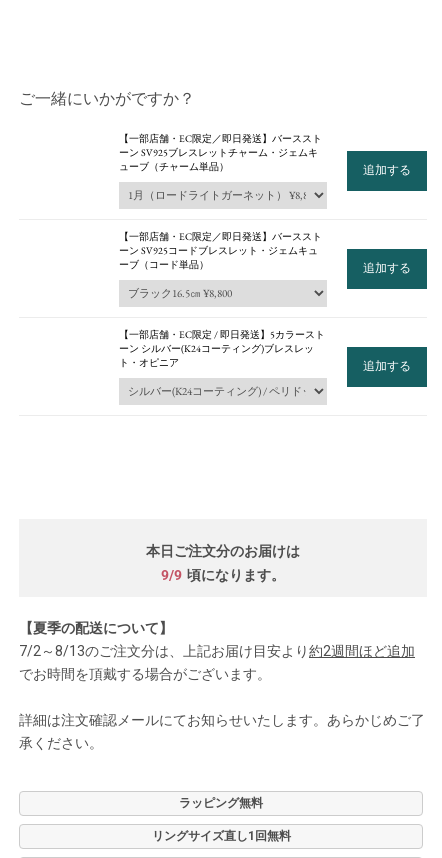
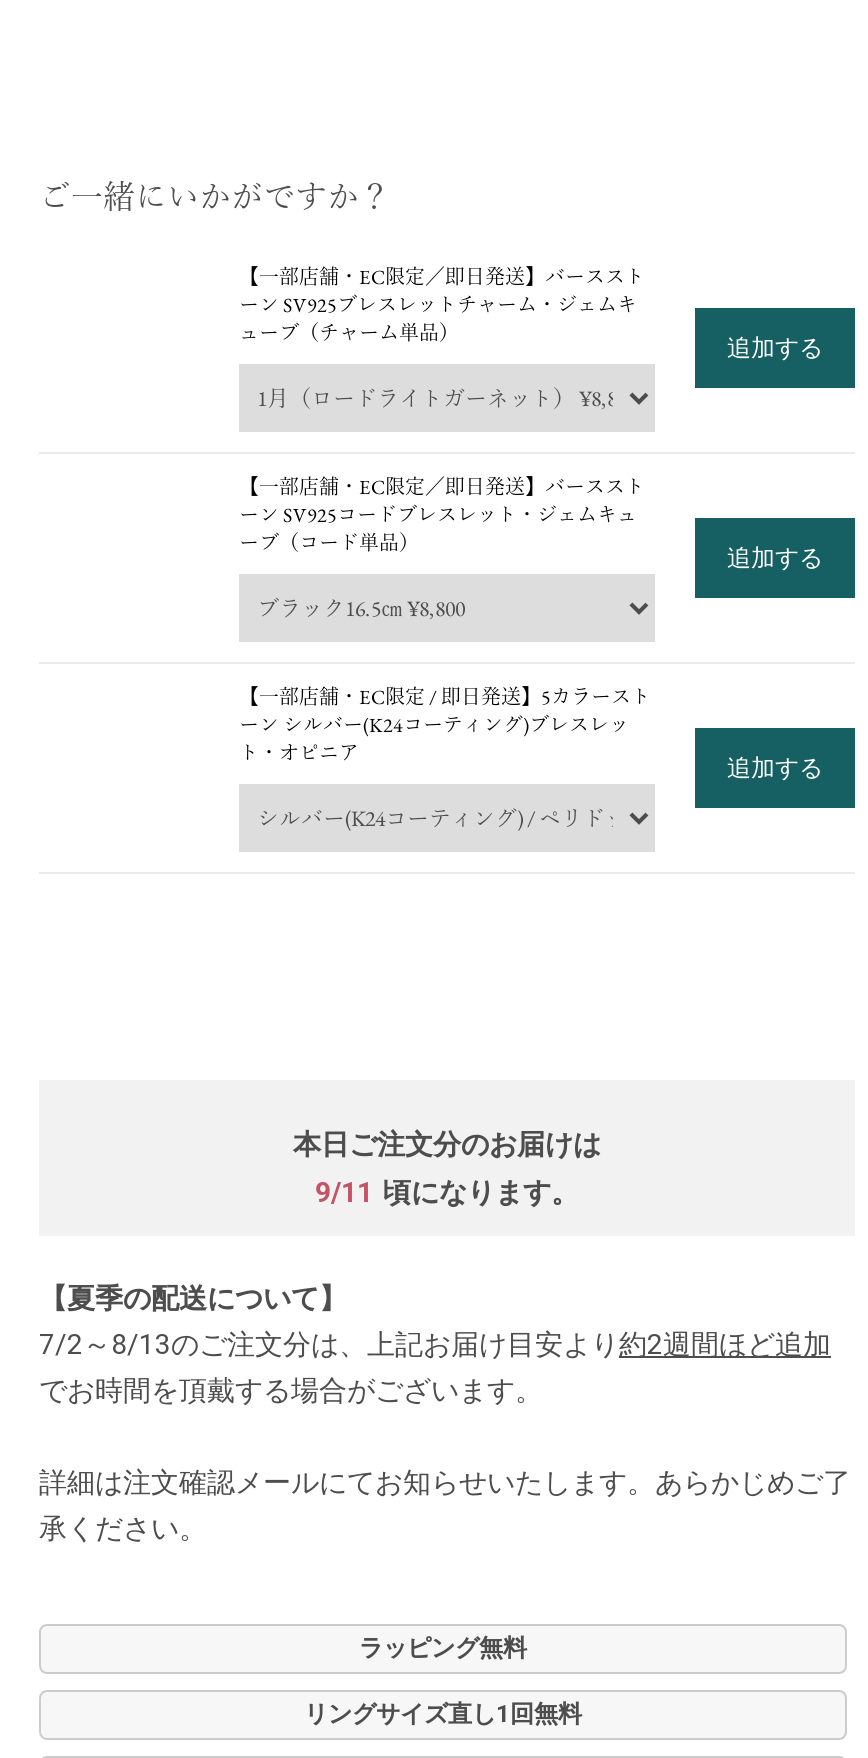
[161,567,285,583] 9/9 頃になります。 -> [315,1176,579,1208] 9/11 頃になります。

